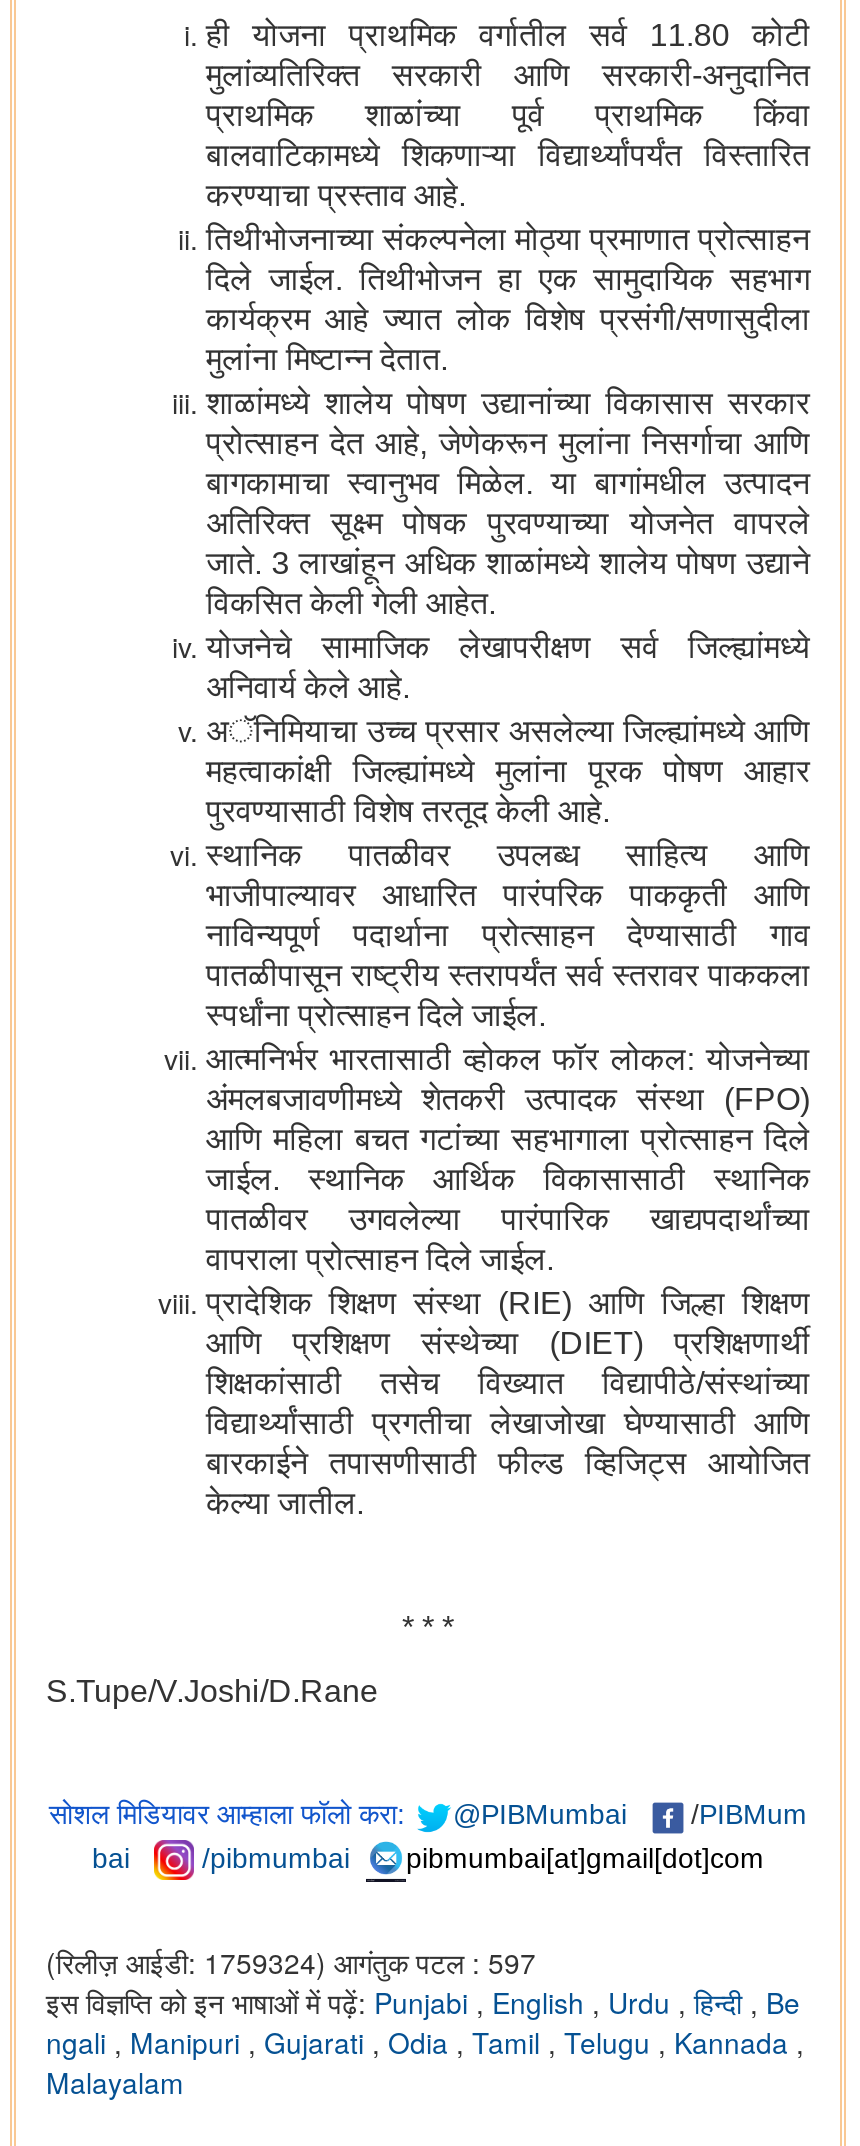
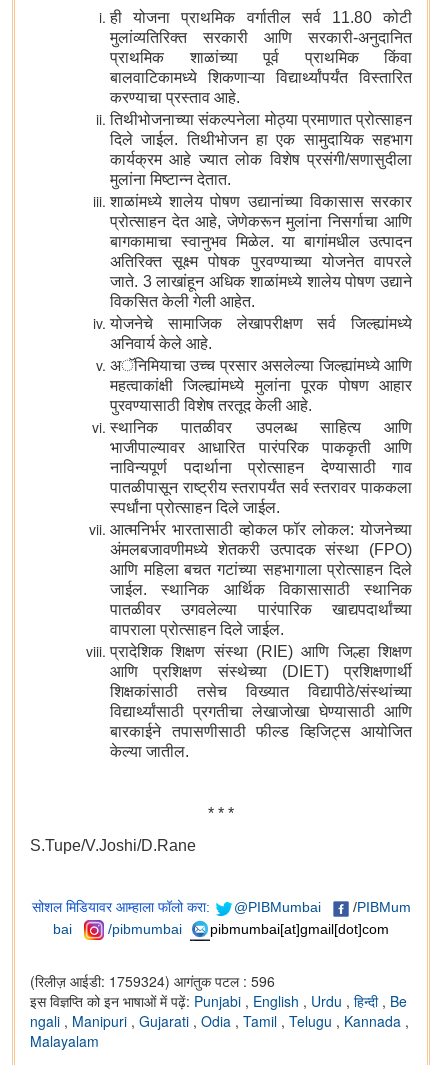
[46,1942,536,1982] (रिलीज़ आईडी: 1759324) आगंतुक पटल : 597 -> [30,971,275,991] (रिलीज़ आईडी: 1759324) आगंतुक पटल : 596

